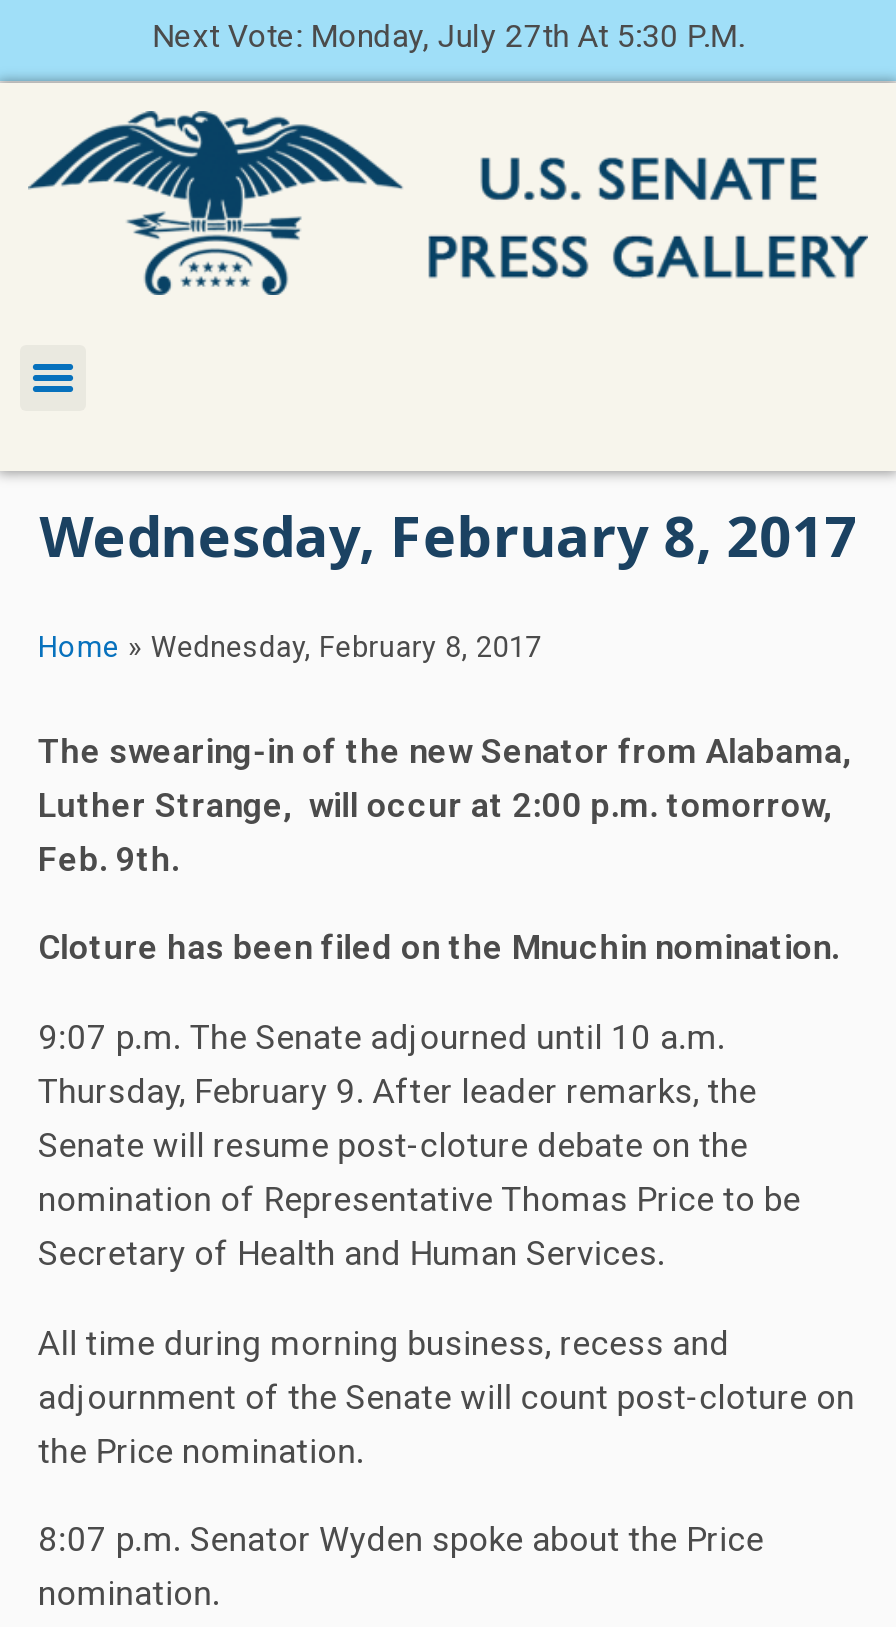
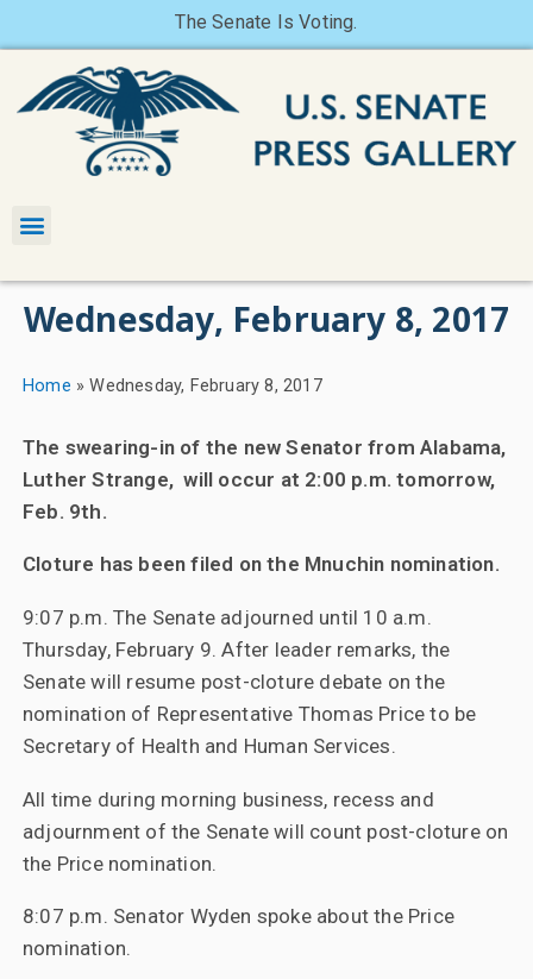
[152,17,744,55] Next Vote: Monday, July 27th At 5:30 P.M. -> [175,11,358,33] The Senate Is Voting.

